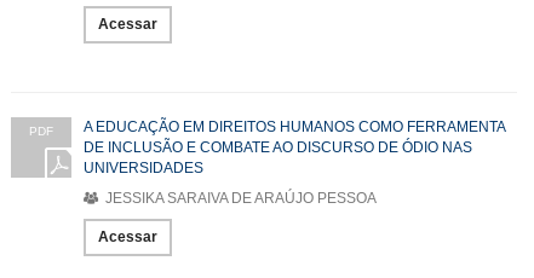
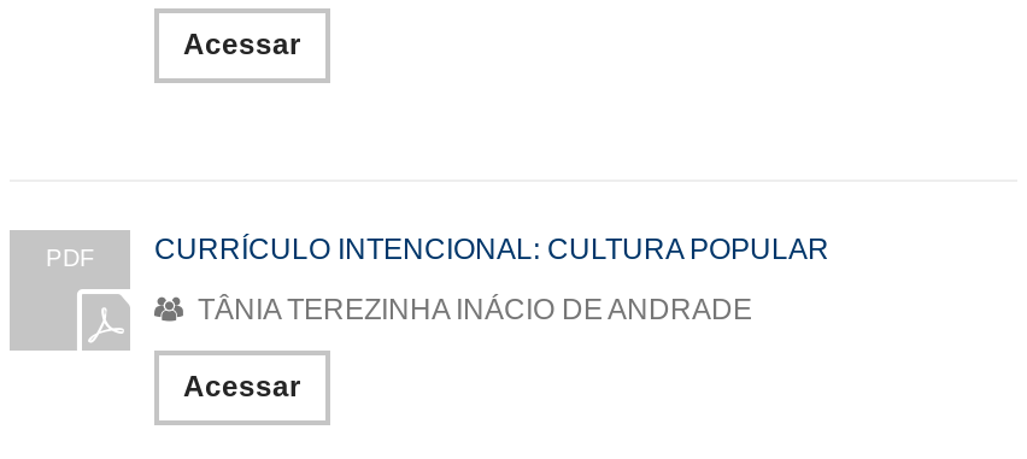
[84,118,505,176] A EDUCAÇÃO EM DIREITOS HUMANOS COMO FERRAMENTA | DE INCLUSÃO E COMBATE AO DISCURSO DE ÓDIO NAS | UNIVERSIDADES -> [154,232,829,266] CURRÍCULO INTENCIONAL: CULTURA POPULAR
[102,190,377,207] JESSIKA SARAIVA DE ARAÚJO PESSOA -> [190,293,752,326] TÂNIA TEREZINHA INÁCIO DE ANDRADE

